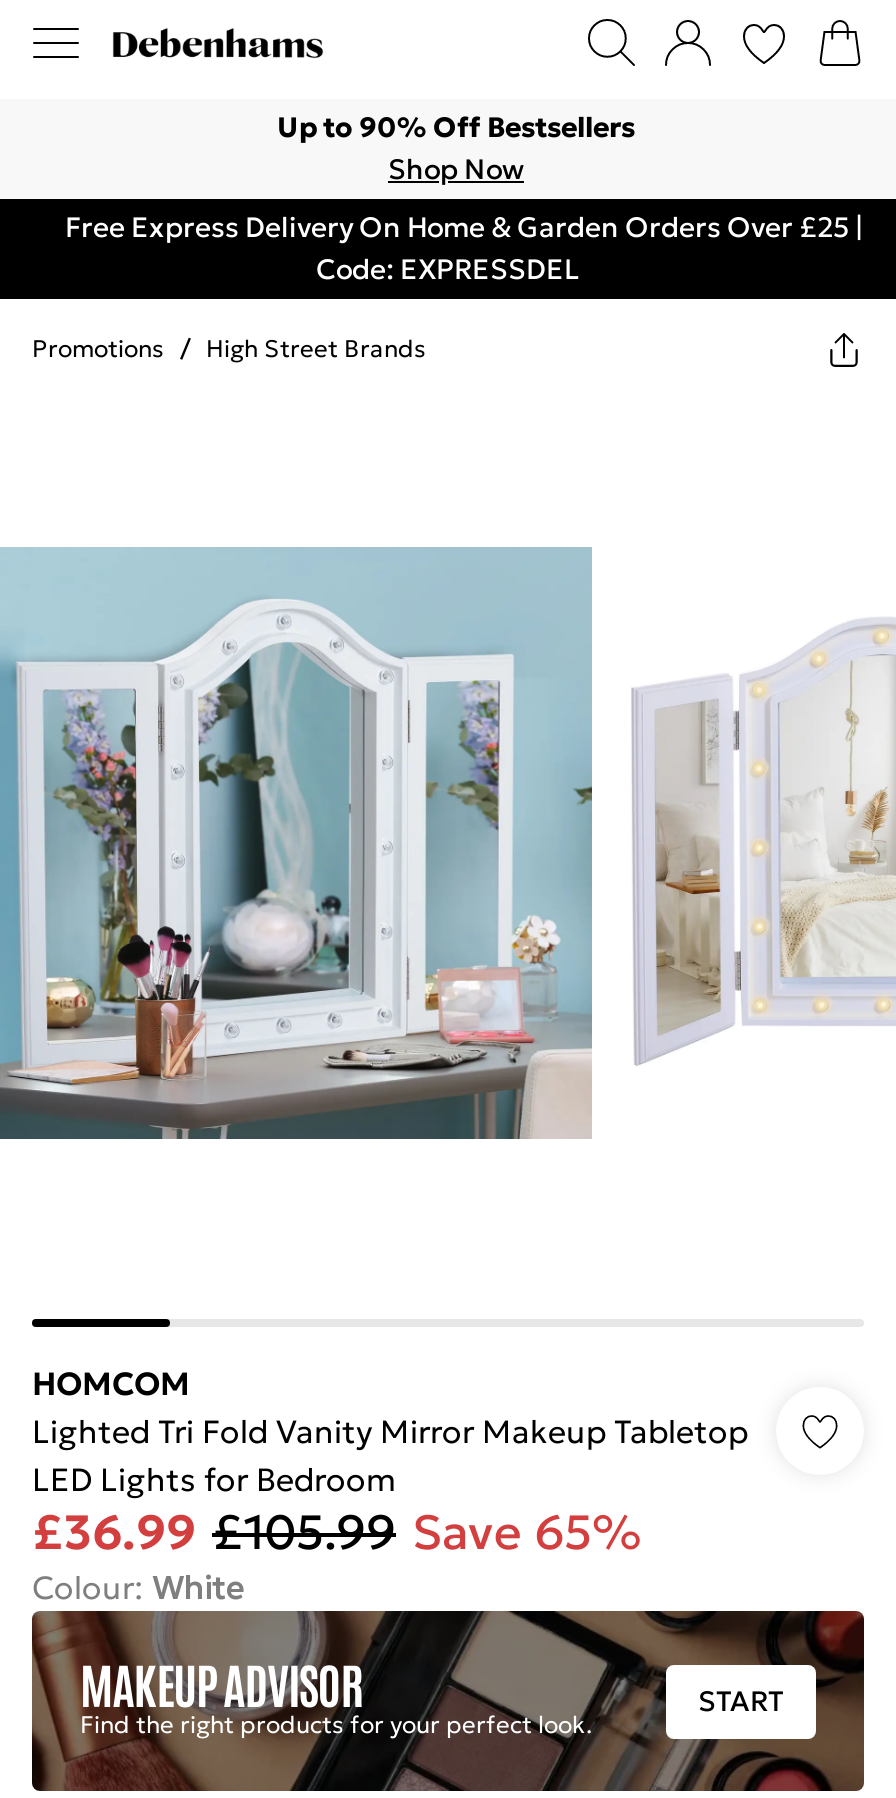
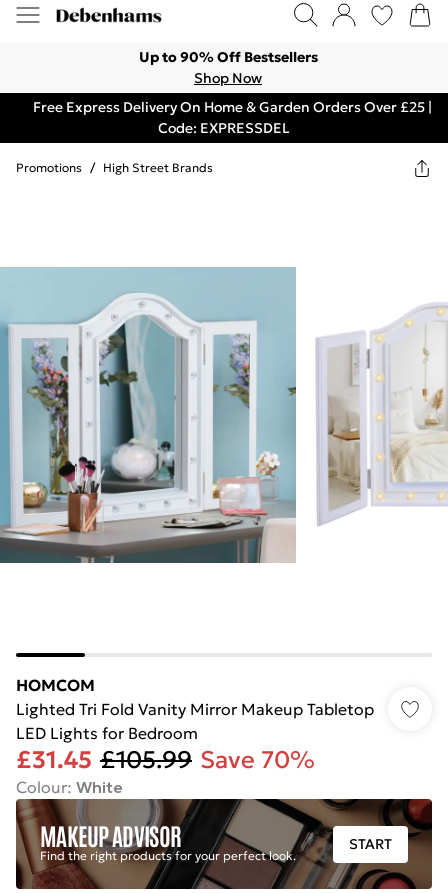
[32,1503,642,1563] £36.99 £105.99 Save 65% -> [16,745,315,775] £31.45 £105.99 Save 70%

